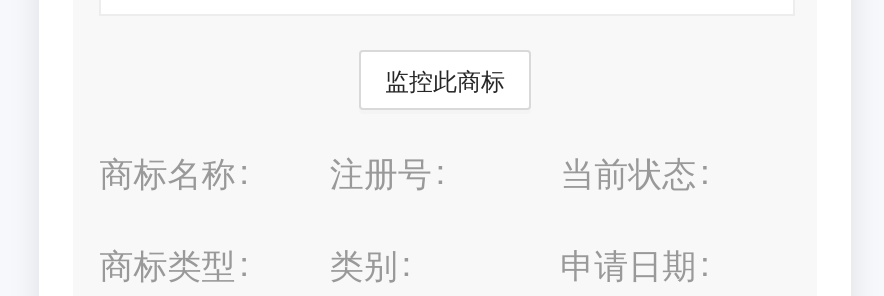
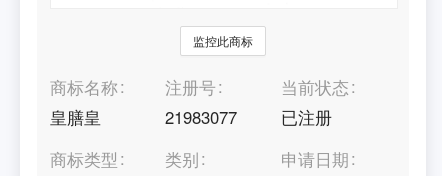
none -> [50,105,101,129] 皇膳皇
none -> [165,105,237,129] 21983077
none -> [281,105,332,129] 已注册

